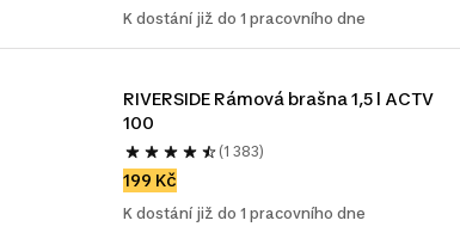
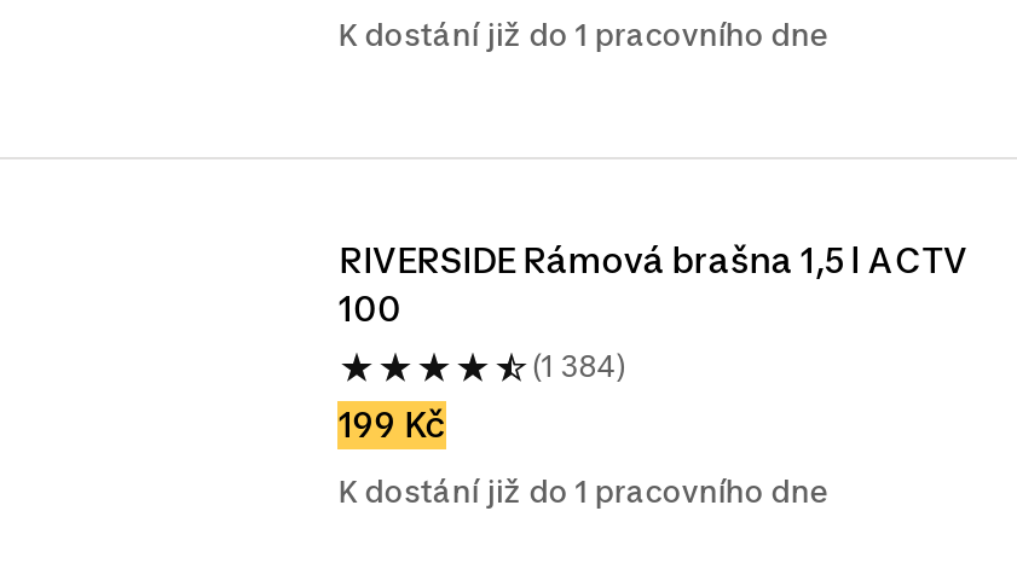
[219,142,264,160] (1 383) -> [532,348,626,384] (1 384)

